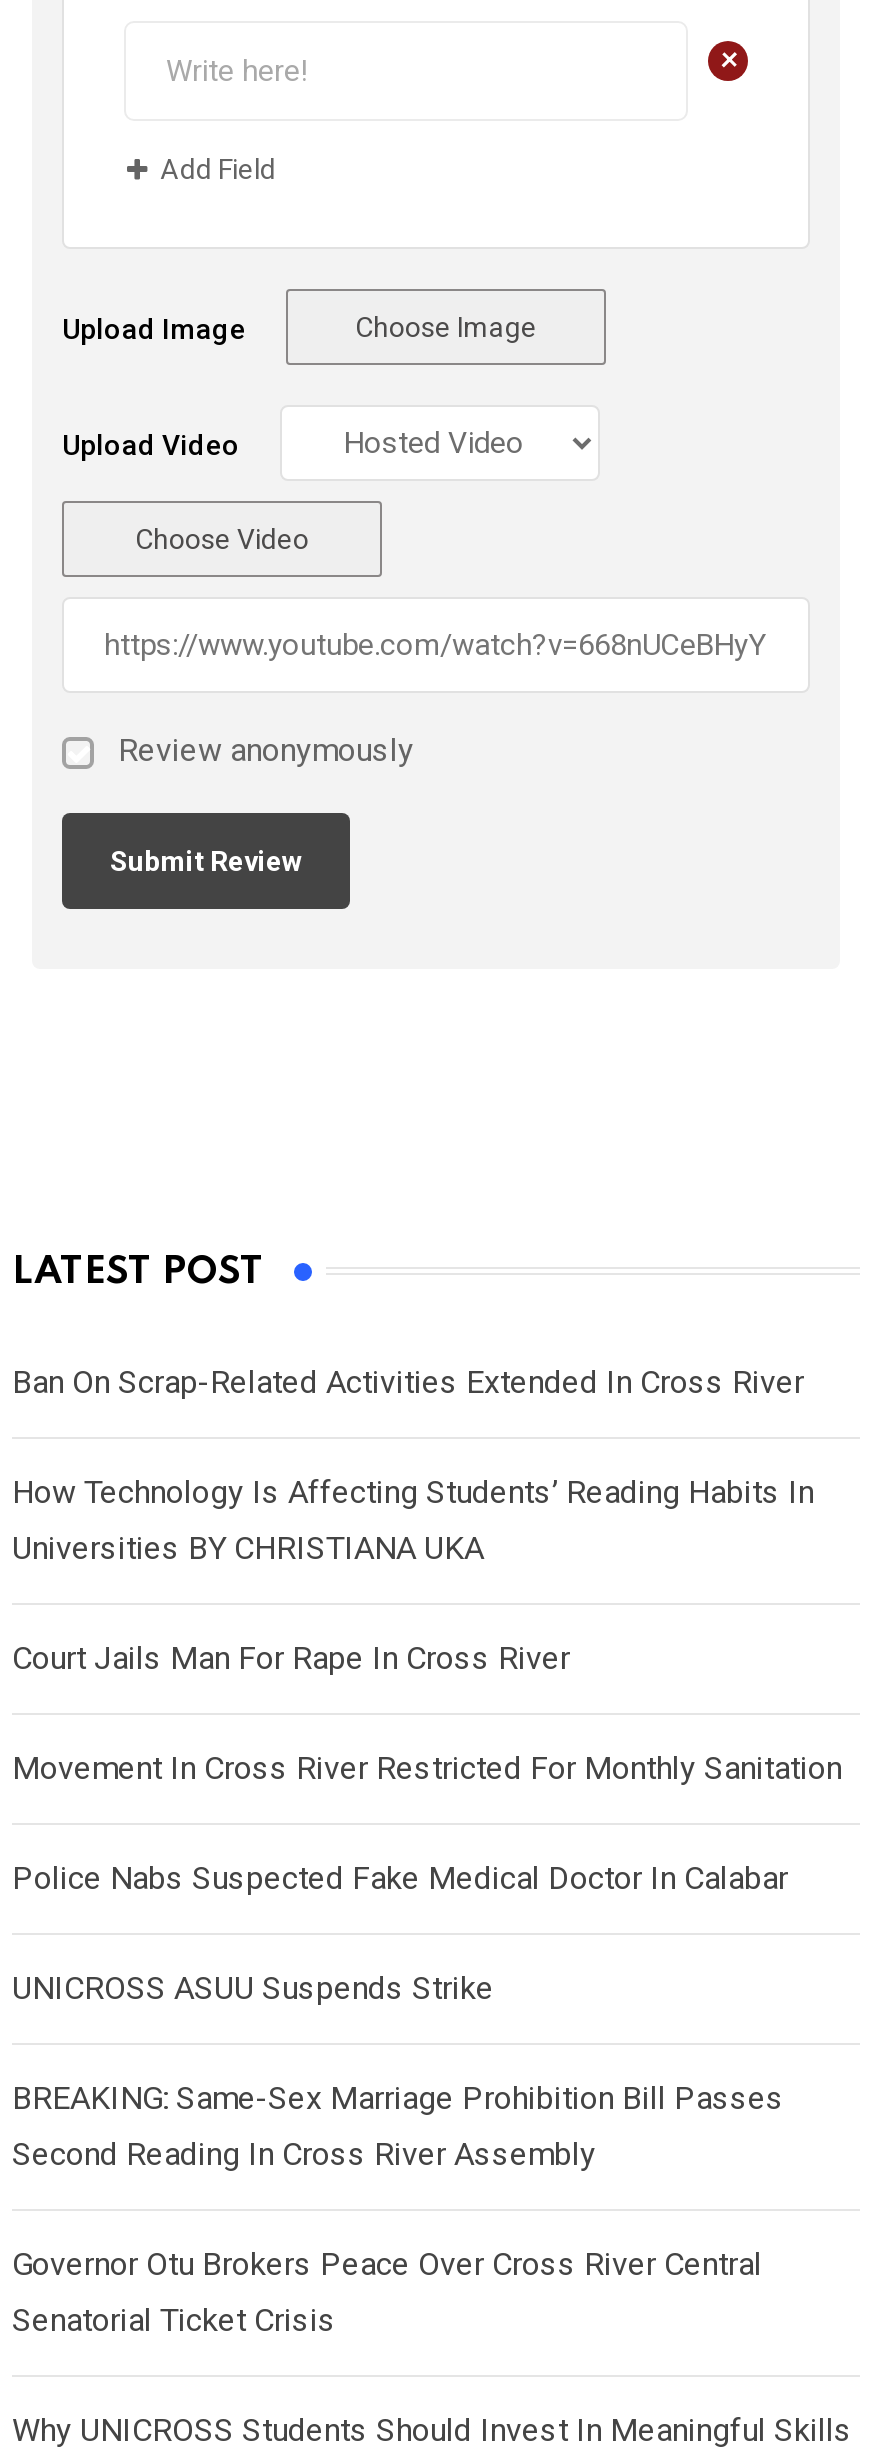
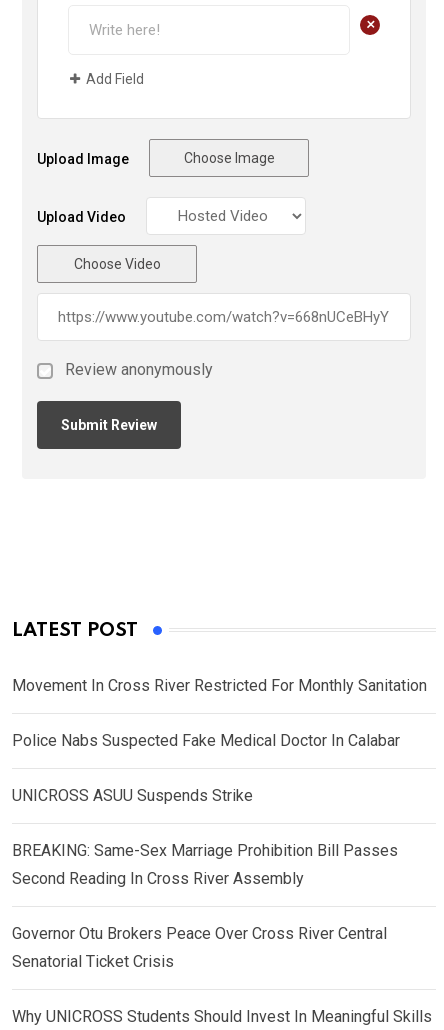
[12,1362,814,1676] Ban On Scrap-Related Activities Extended In Cross River | How Technology Is Affecting Students’ Reading Habits In | Universities BY CHRISTIANA UKA | Court Jails Man For Rape In Cross River -> none

